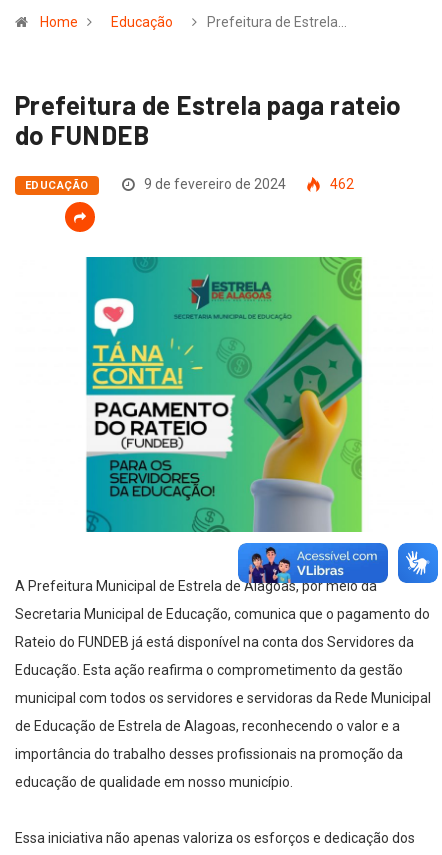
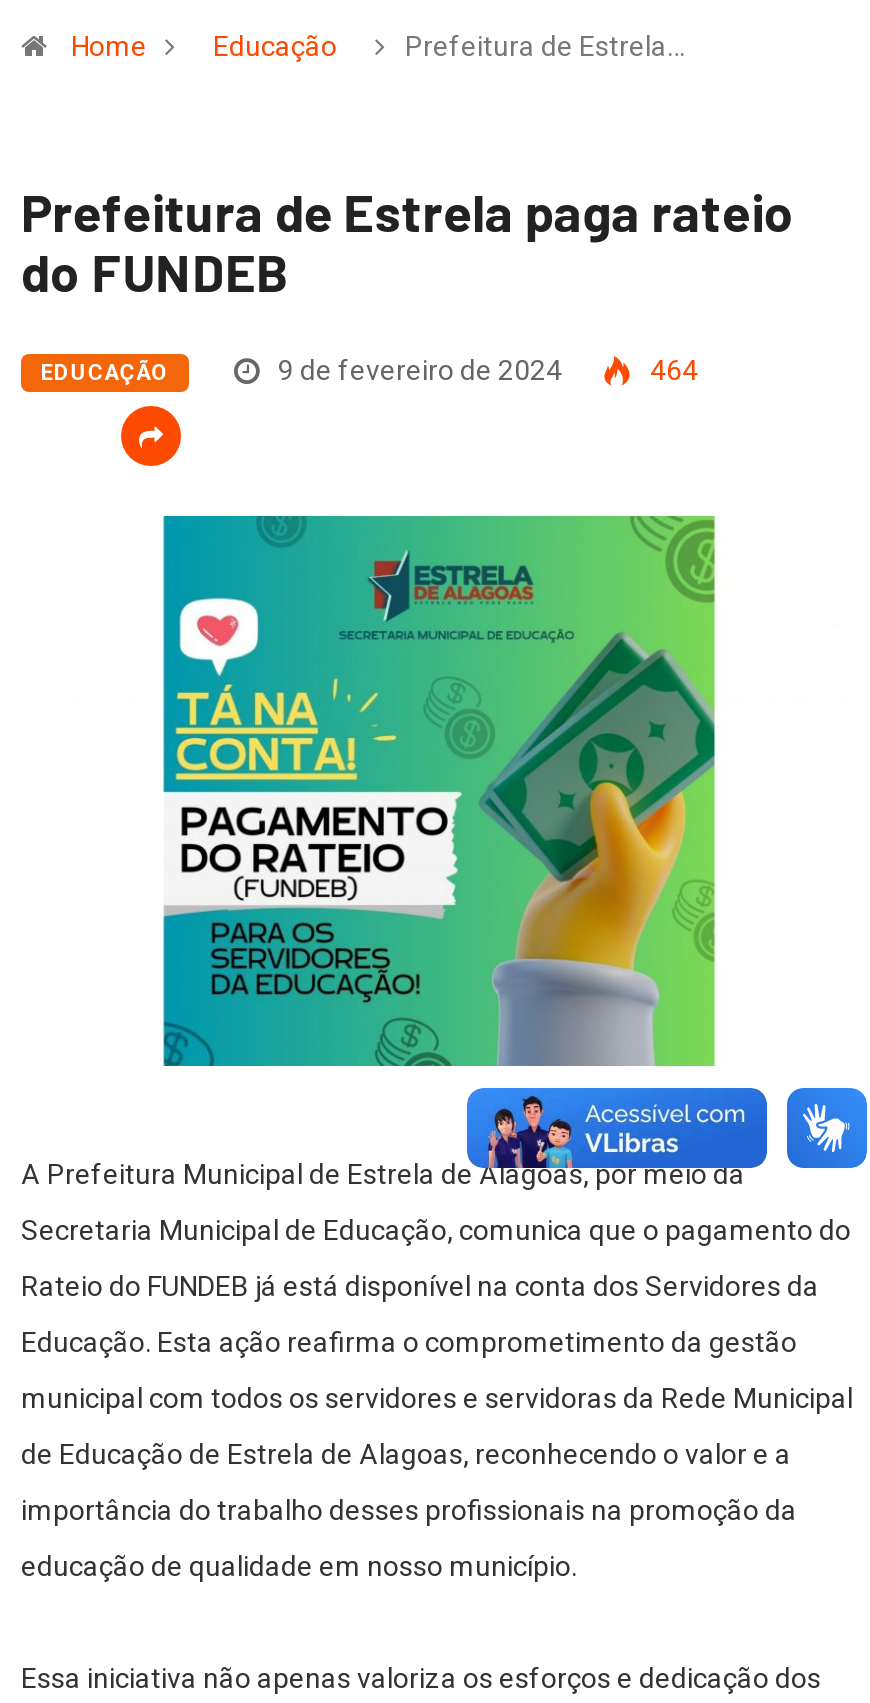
[326,176,353,192] 462 -> [644,353,698,385] 464

